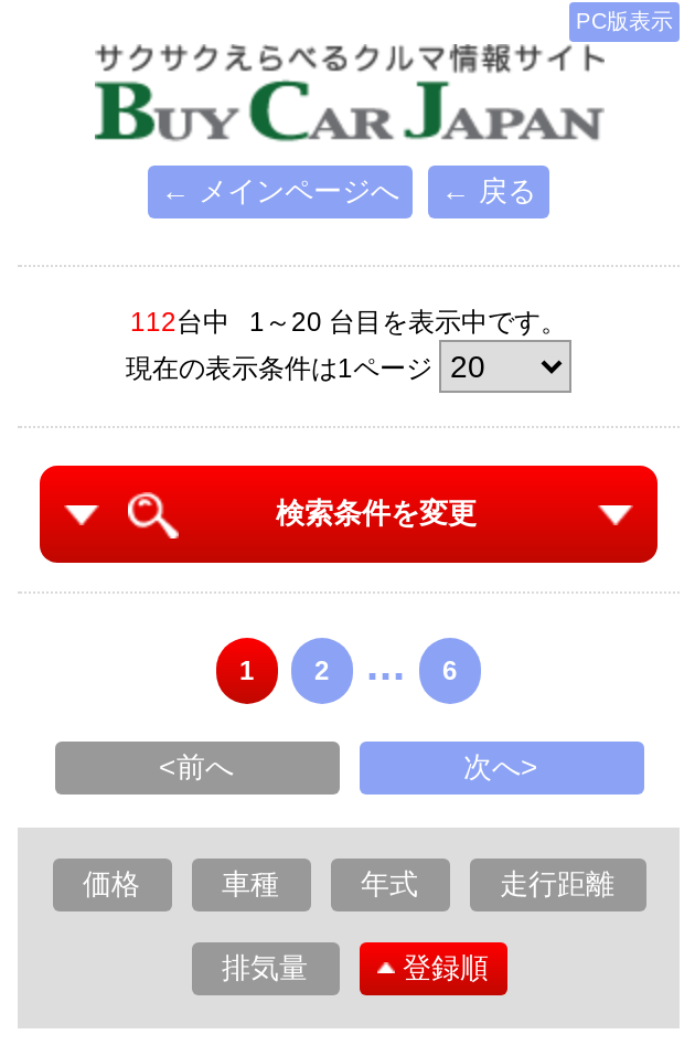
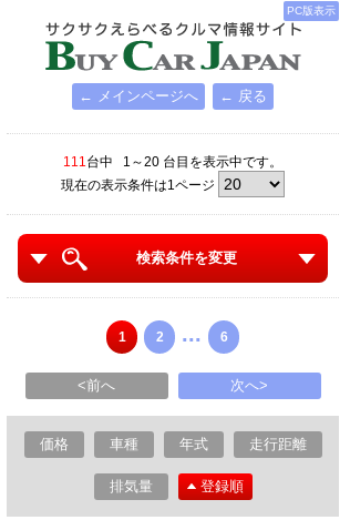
[130,307,567,338] 112台中 1～20 台目を表示中です。 -> [63,154,282,170] 111台中 1～20 台目を表示中です。

